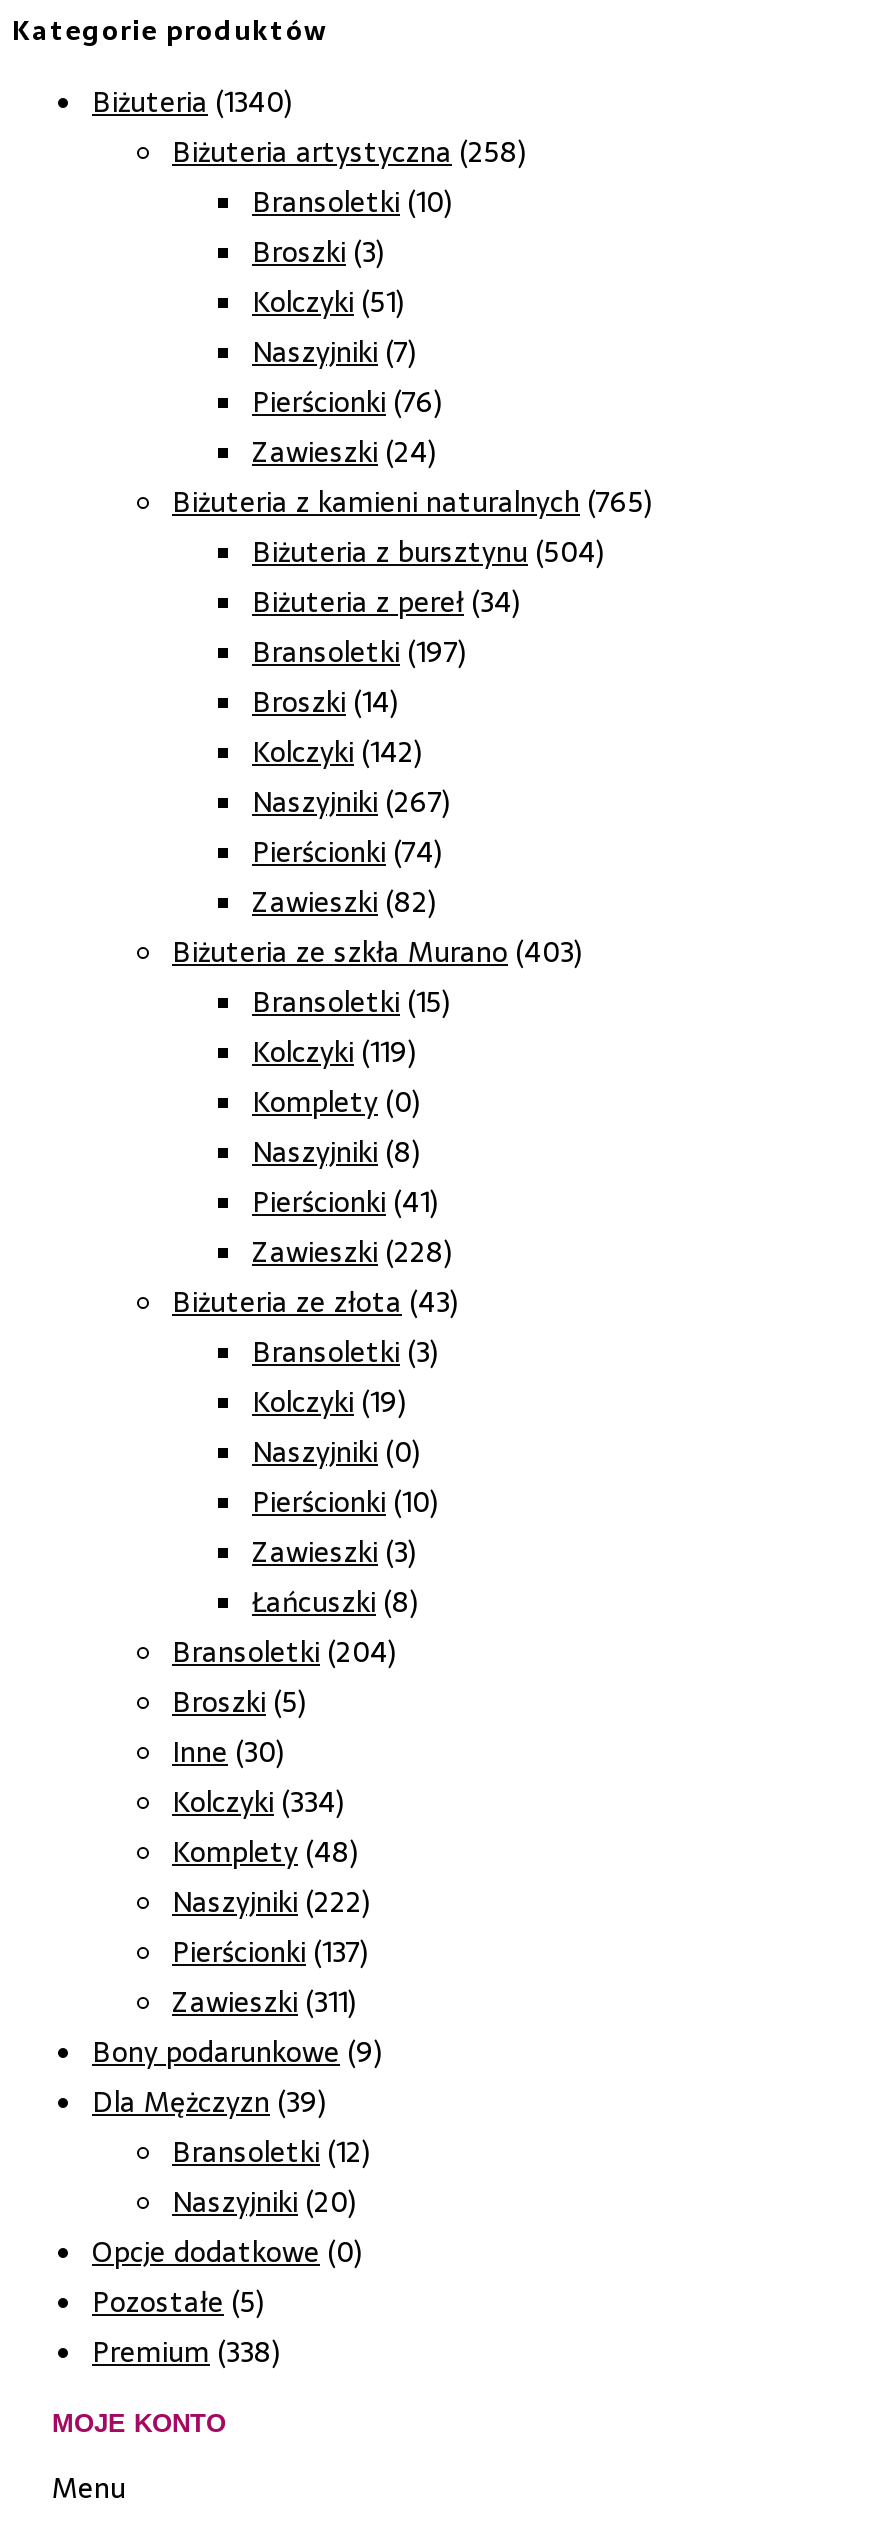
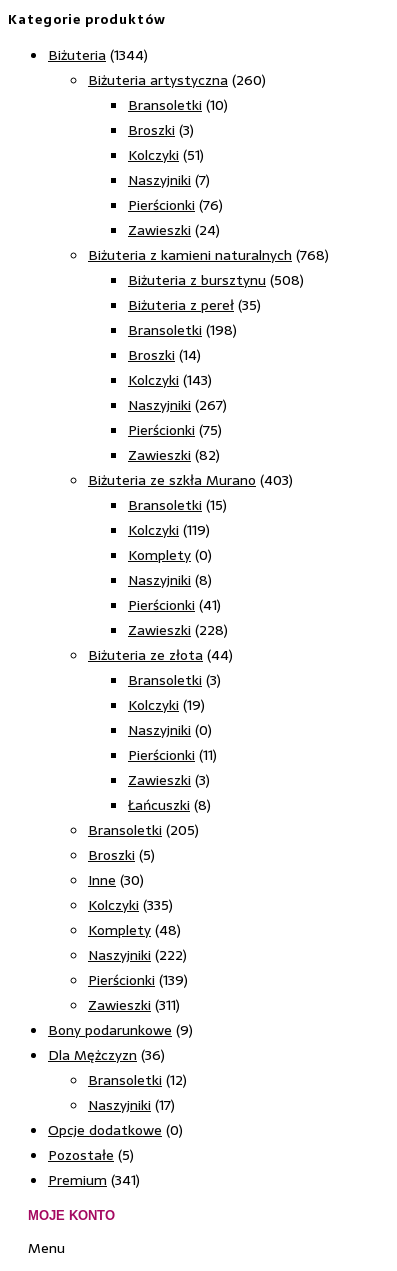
[92,80,292,124] Biżuteria (1340) -> [48,44,148,66] Biżuteria (1344)
[172,130,526,174] Biżuteria artystyczna (258) -> [88,69,266,91] Biżuteria artystyczna (260)
[172,480,652,524] Biżuteria z kamieni naturalnych (765) -> [88,244,329,266] Biżuteria z kamieni naturalnych (768)
[252,530,604,574] Biżuteria z bursztynu (504) -> [128,269,304,291] Biżuteria z bursztynu (508)
[252,580,520,624] Biżuteria z pereł (34) -> [128,294,261,316] Biżuteria z pereł (35)
[252,630,466,674] Bransoletki (197) -> [128,319,237,341] Bransoletki (198)
[252,730,422,774] Kolczyki (142) -> [128,369,212,391] Kolczyki (143)
[252,830,442,874] Pierścionki (74) -> [128,419,222,441] Pierścionki (75)
[172,1280,458,1324] Biżuteria ze złota (43) -> [88,644,233,666] Biżuteria ze złota (44)
[252,1480,438,1524] Pierścionki (10) -> [128,744,217,766] Pierścionki (11)
[172,1630,396,1674] Bransoletki (204) -> [88,819,199,841] Bransoletki (205)
[172,1780,344,1824] Kolczyki (334) -> [88,894,173,916] Kolczyki (335)
[172,1930,368,1974] Pierścionki (137) -> [88,969,188,991] Pierścionki (139)
[92,2080,326,2124] Dla Mężczyzn (39) -> [48,1044,165,1066] Dla Mężczyzn (36)
[172,2180,356,2224] Naszyjniki (20) -> [88,1094,175,1116] Naszyjniki (17)
[92,2330,280,2374] Premium (338) -> [48,1169,140,1191] Premium (341)

